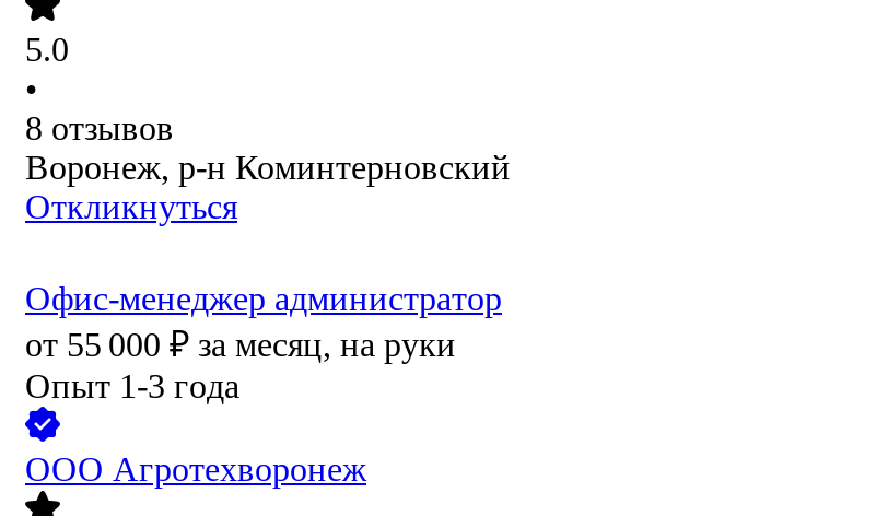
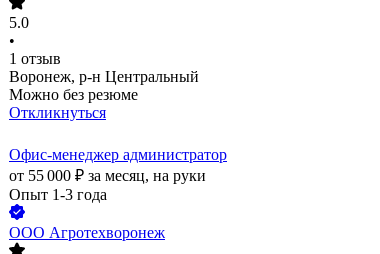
[25,110,511,187] 8 отзывов | Воронеж, р-н Коминтерновский -> [9,50,199,103] 1 отзыв | Воронеж, р-н Центральный | Можно без резюме

